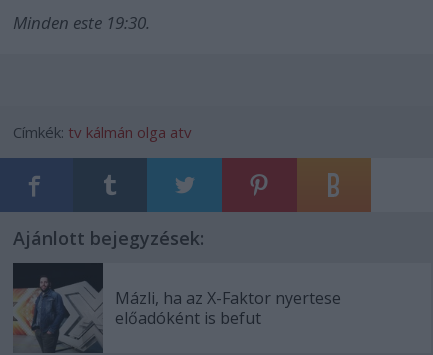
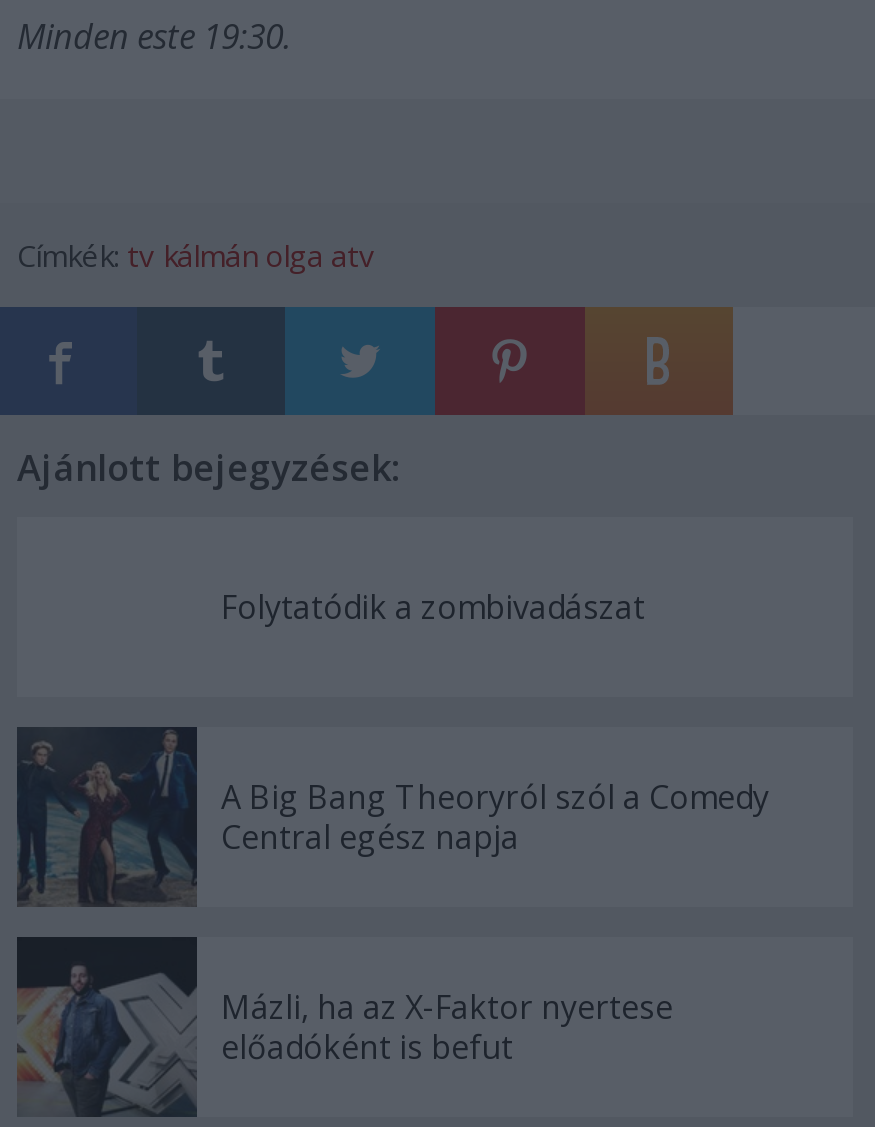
none -> [15,727,769,909] [image] | A Big Bang Theoryról szól a Comedy | Central egész napja
none -> [221,584,645,628] Folytatódik a zombivadászat

